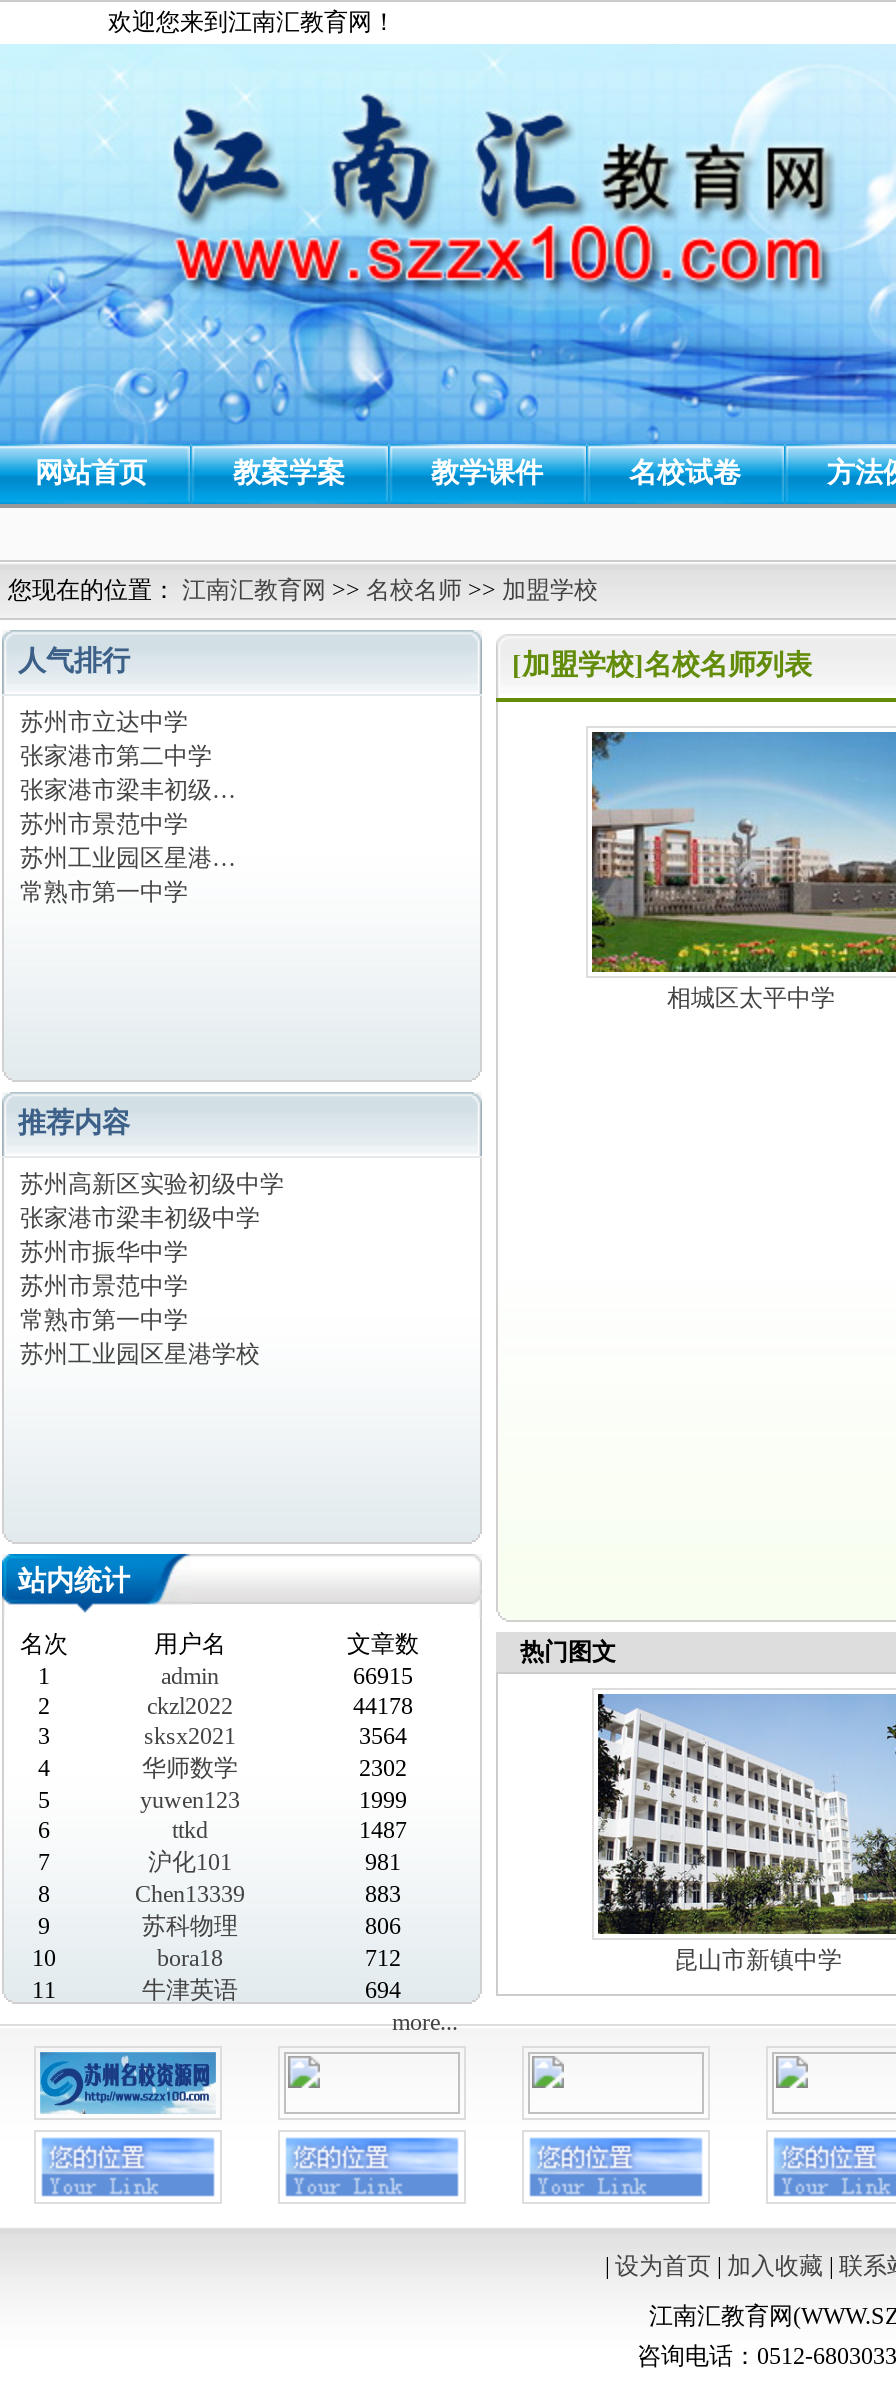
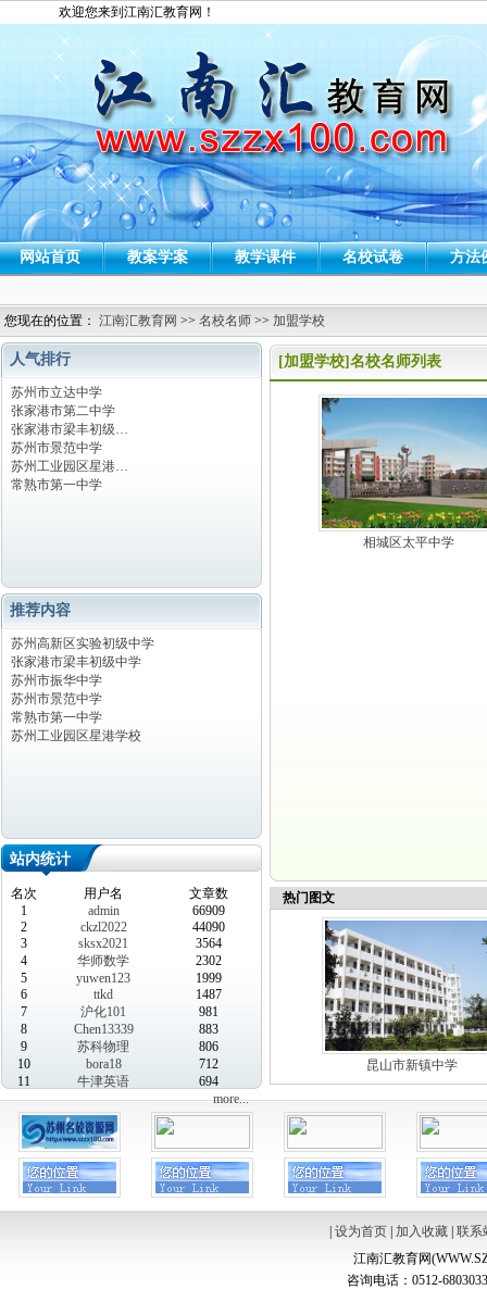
[353,1662,413,1690] 66915 -> [192,903,224,918] 66909
[353,1692,413,1720] 44178 -> [192,919,224,935] 44090

